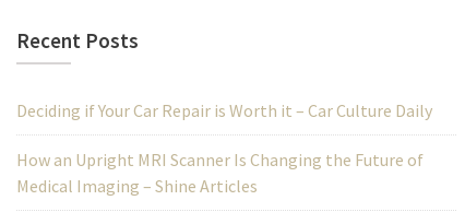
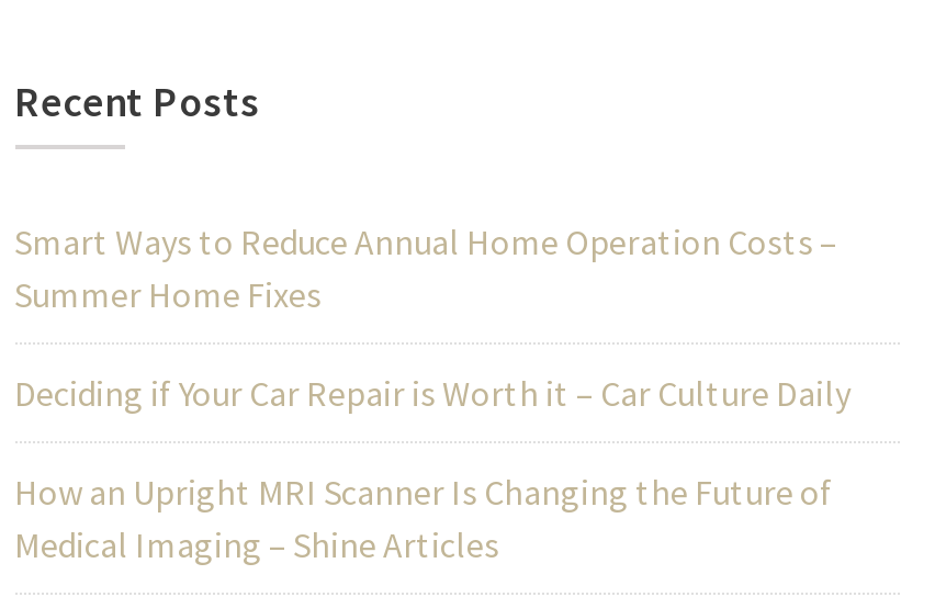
none -> [14,219,837,316] Smart Ways to Reduce Annual Home Operation Costs – | Summer Home Fixes

